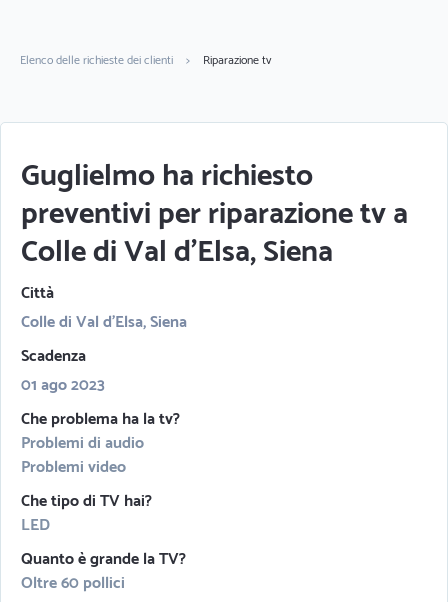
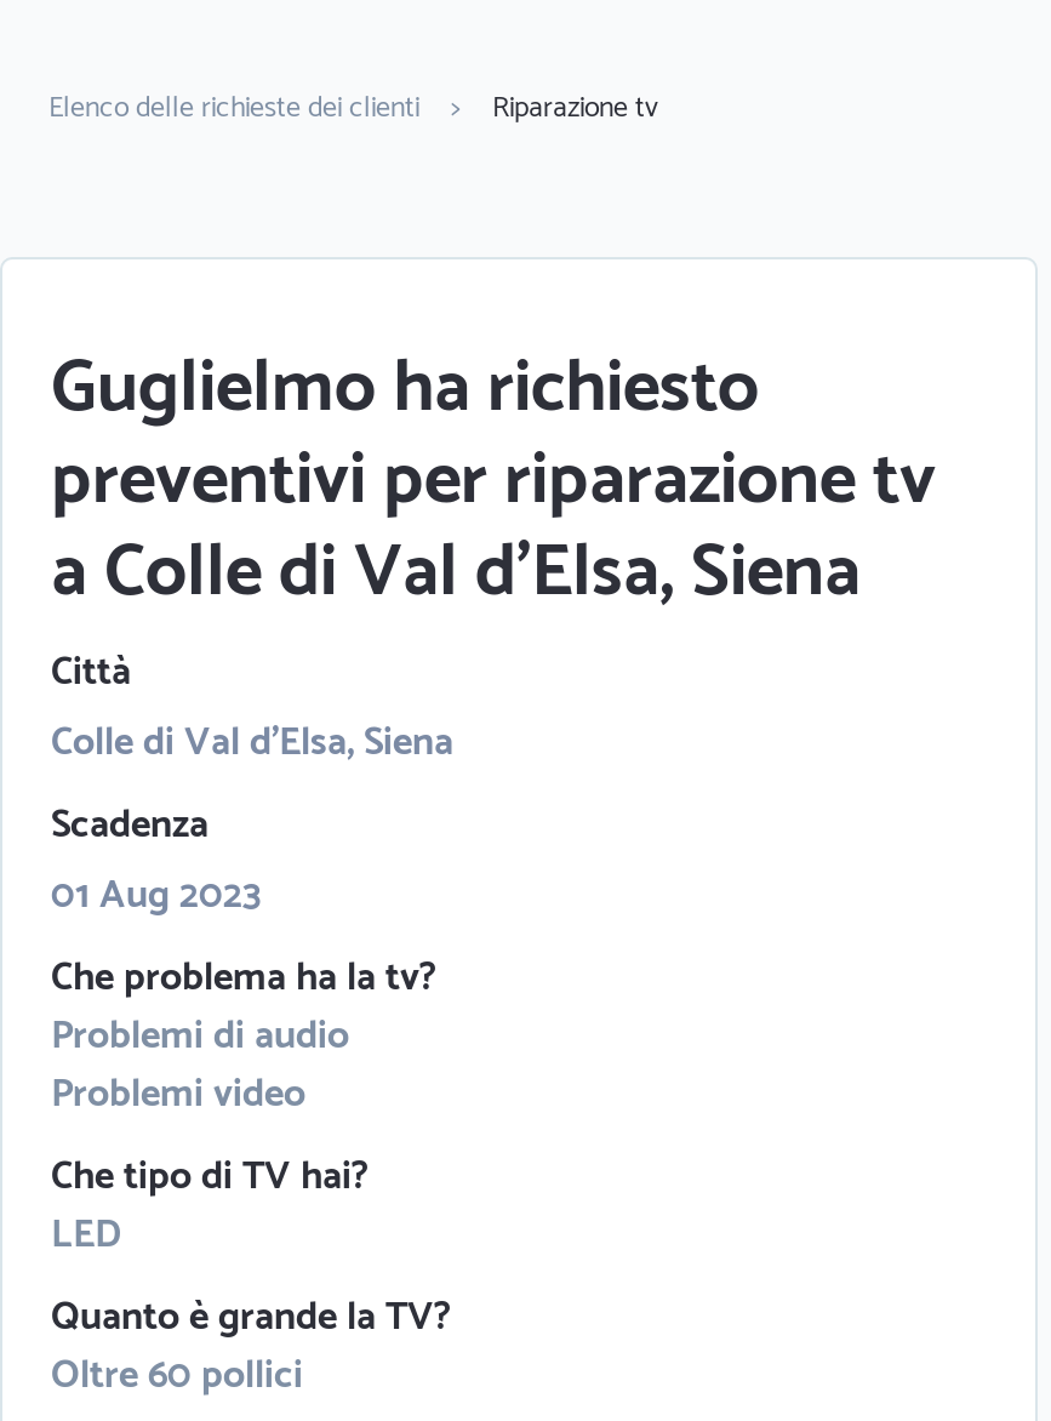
[21,372,105,399] 01 ago 2023 -> [51,863,262,929] 01 Aug 2023

